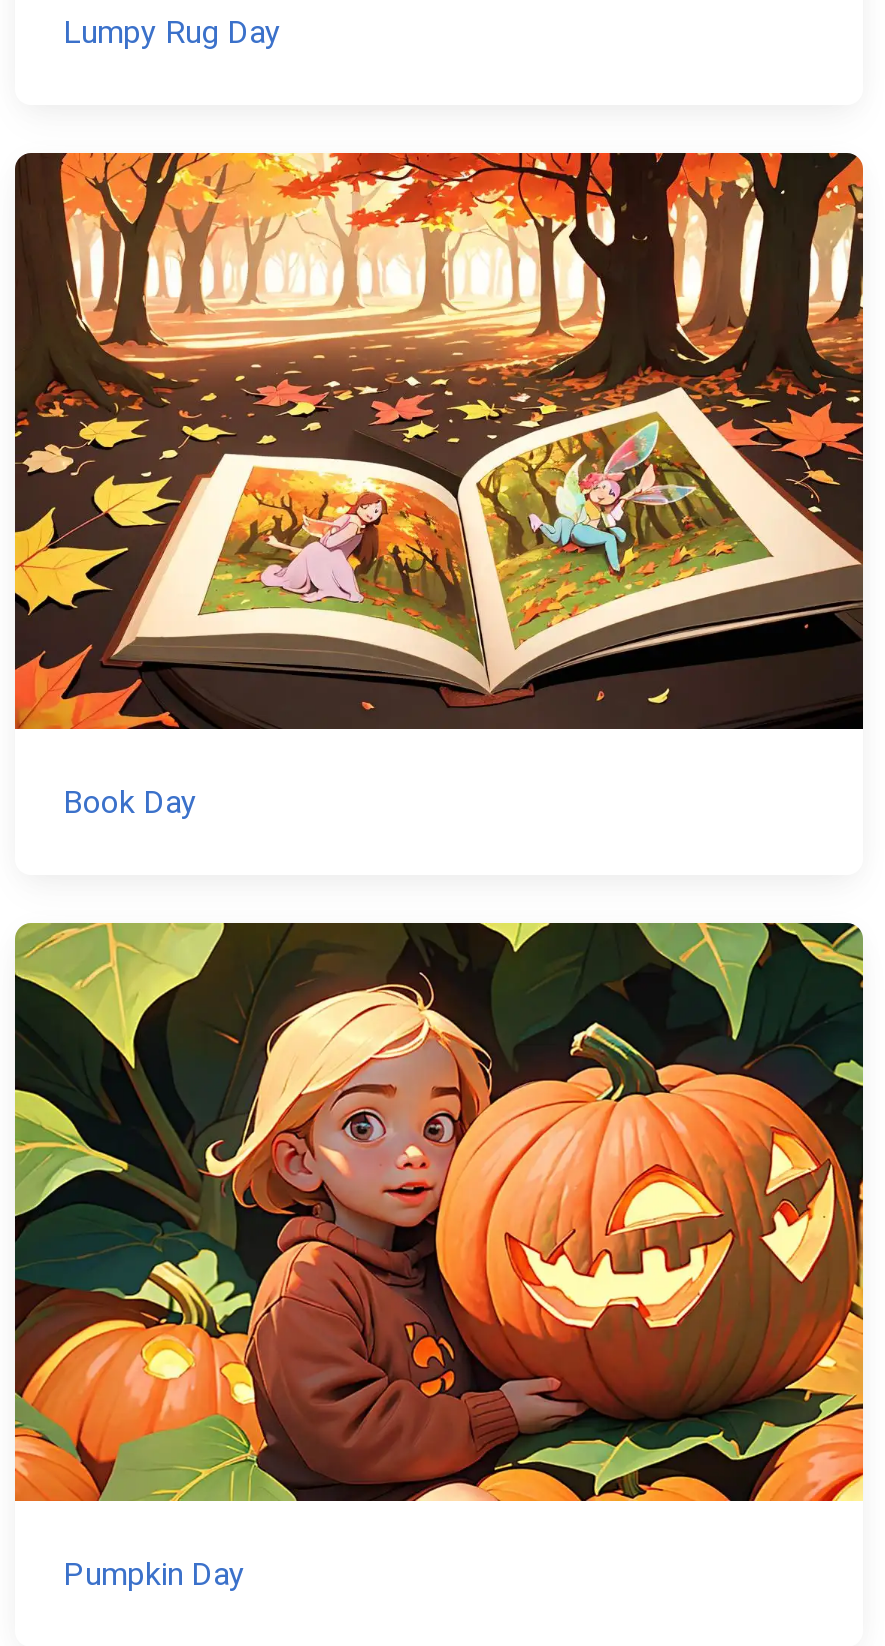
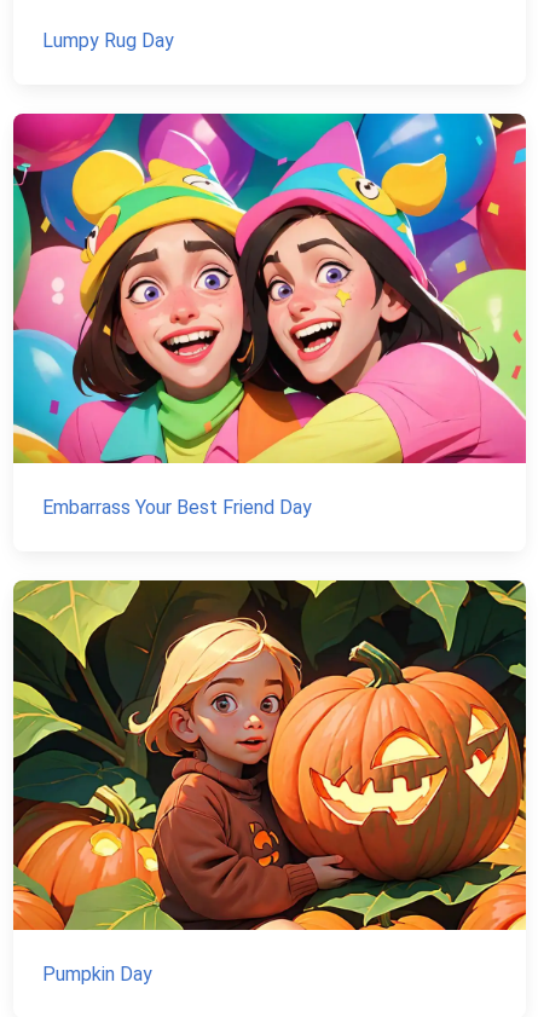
[13,150,865,822] [image] | Book Day -> [12,112,527,519] [image] | Embarrass Your Best Friend Day

